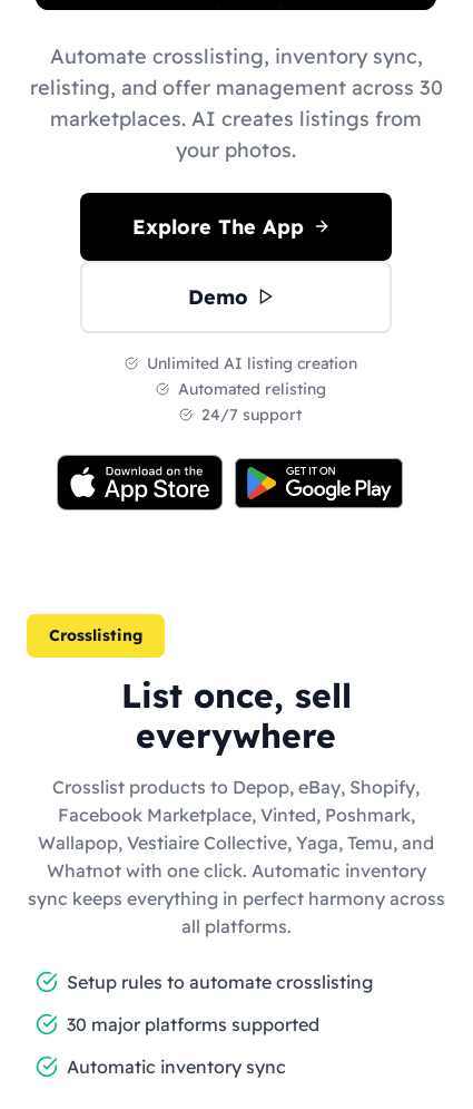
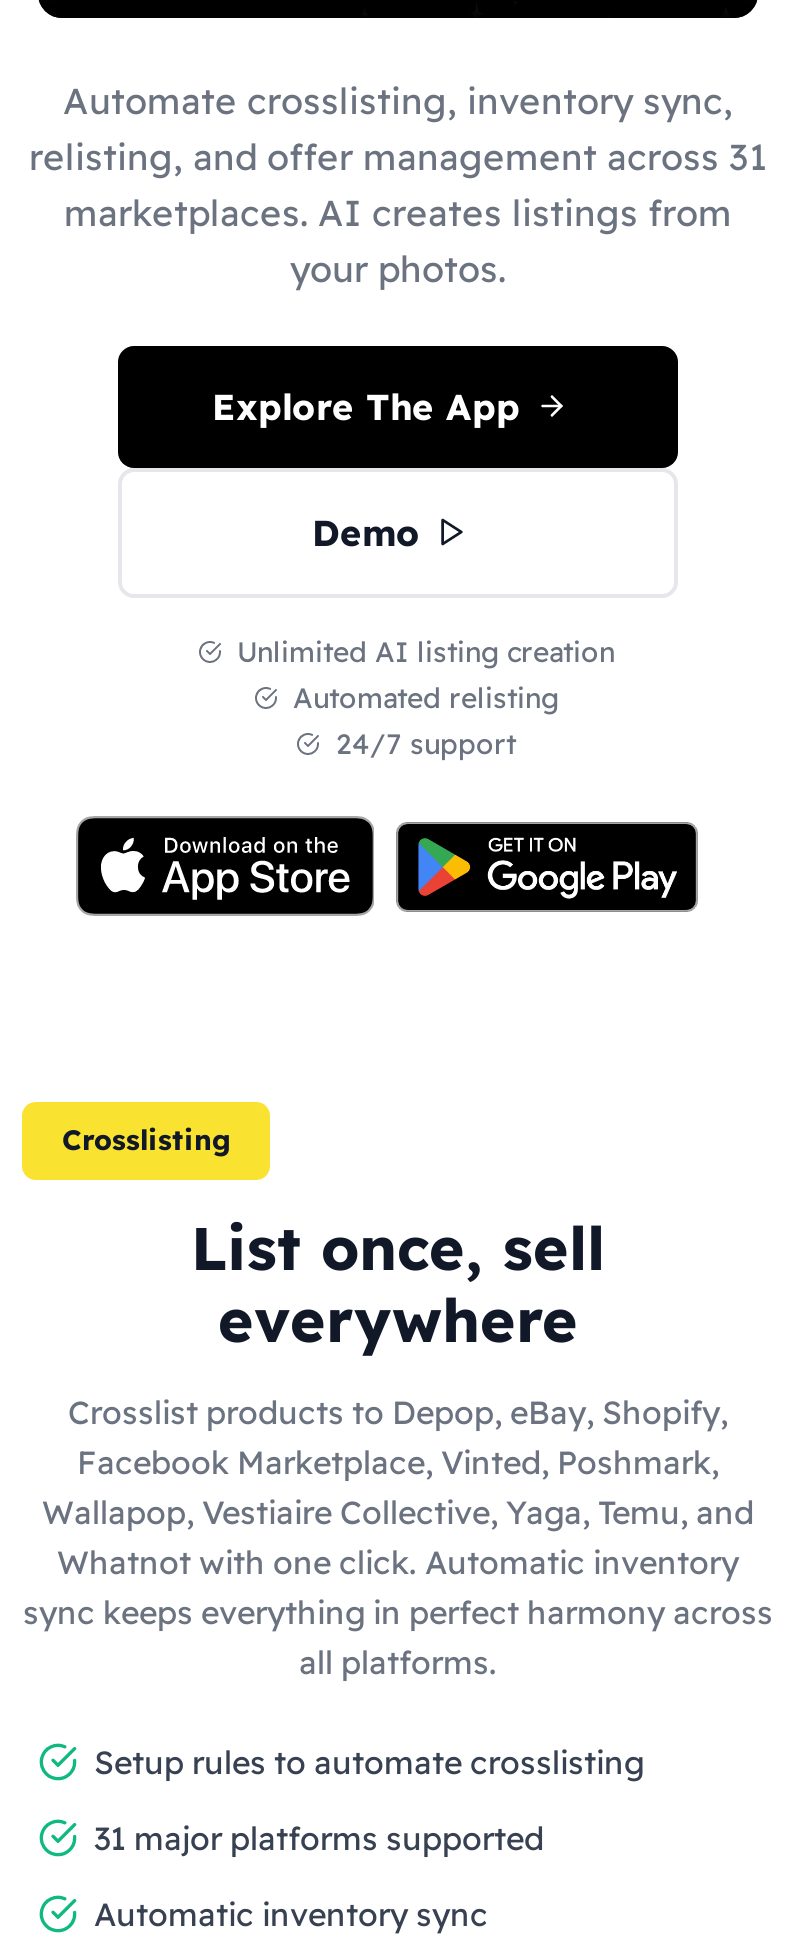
[29,74,442,100] relisting, and offer management across 30 -> [29,133,767,179] relisting, and offer management across 31
[67,1013,319,1035] 30 major platforms supported -> [94,1817,544,1857] 31 major platforms supported

